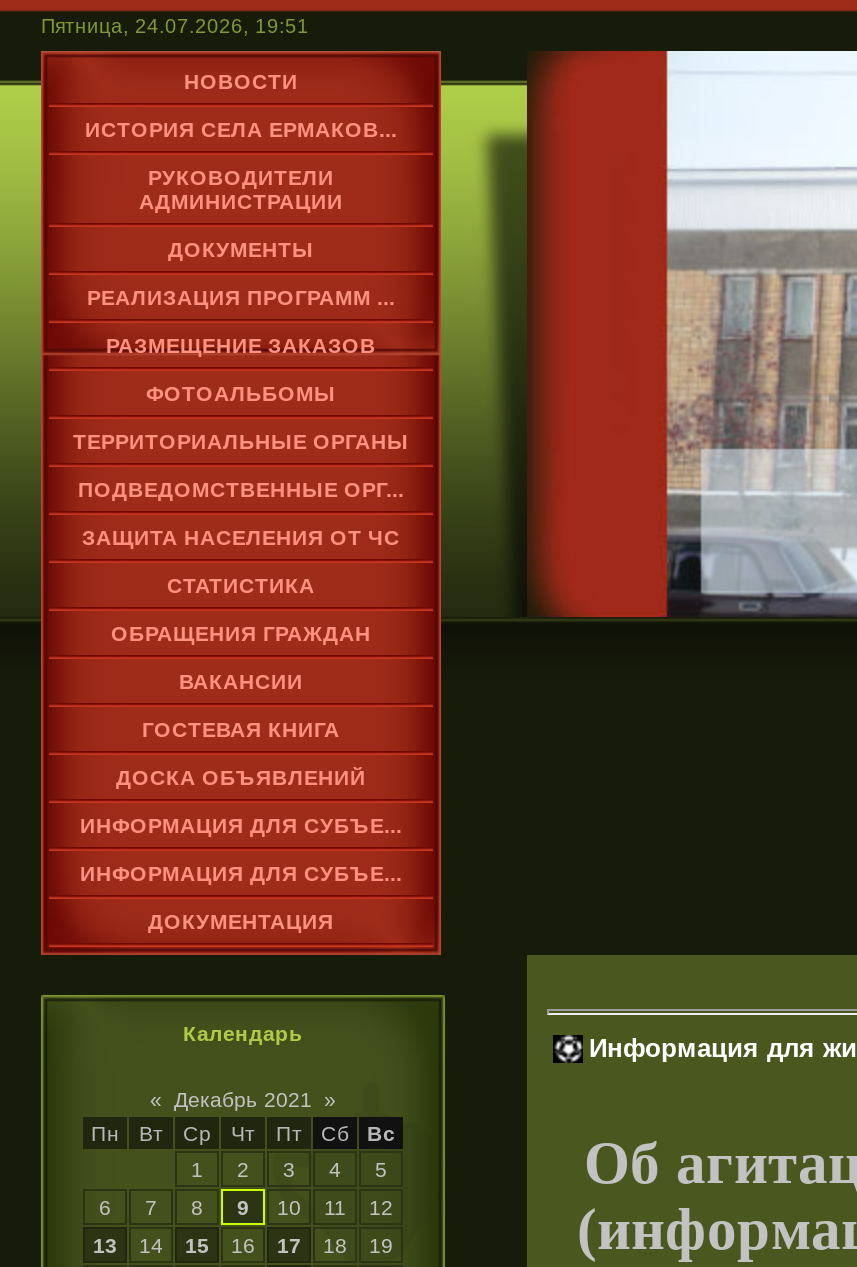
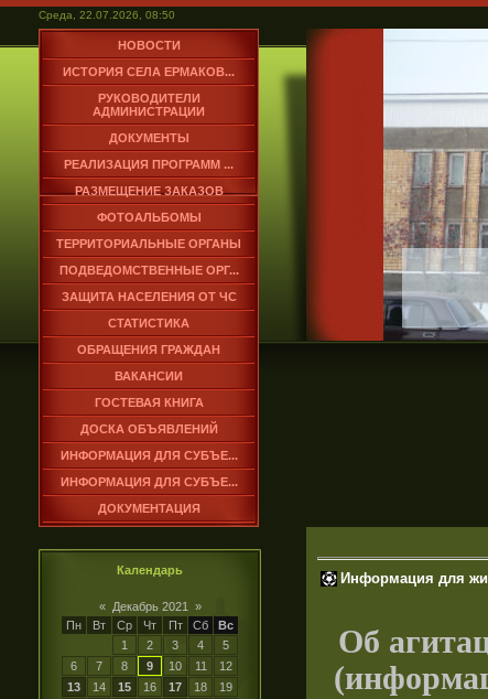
[41,15,309,37] Пятница, 24.07.2026, 19:51 -> [39,9,175,21] Среда, 22.07.2026, 08:50

